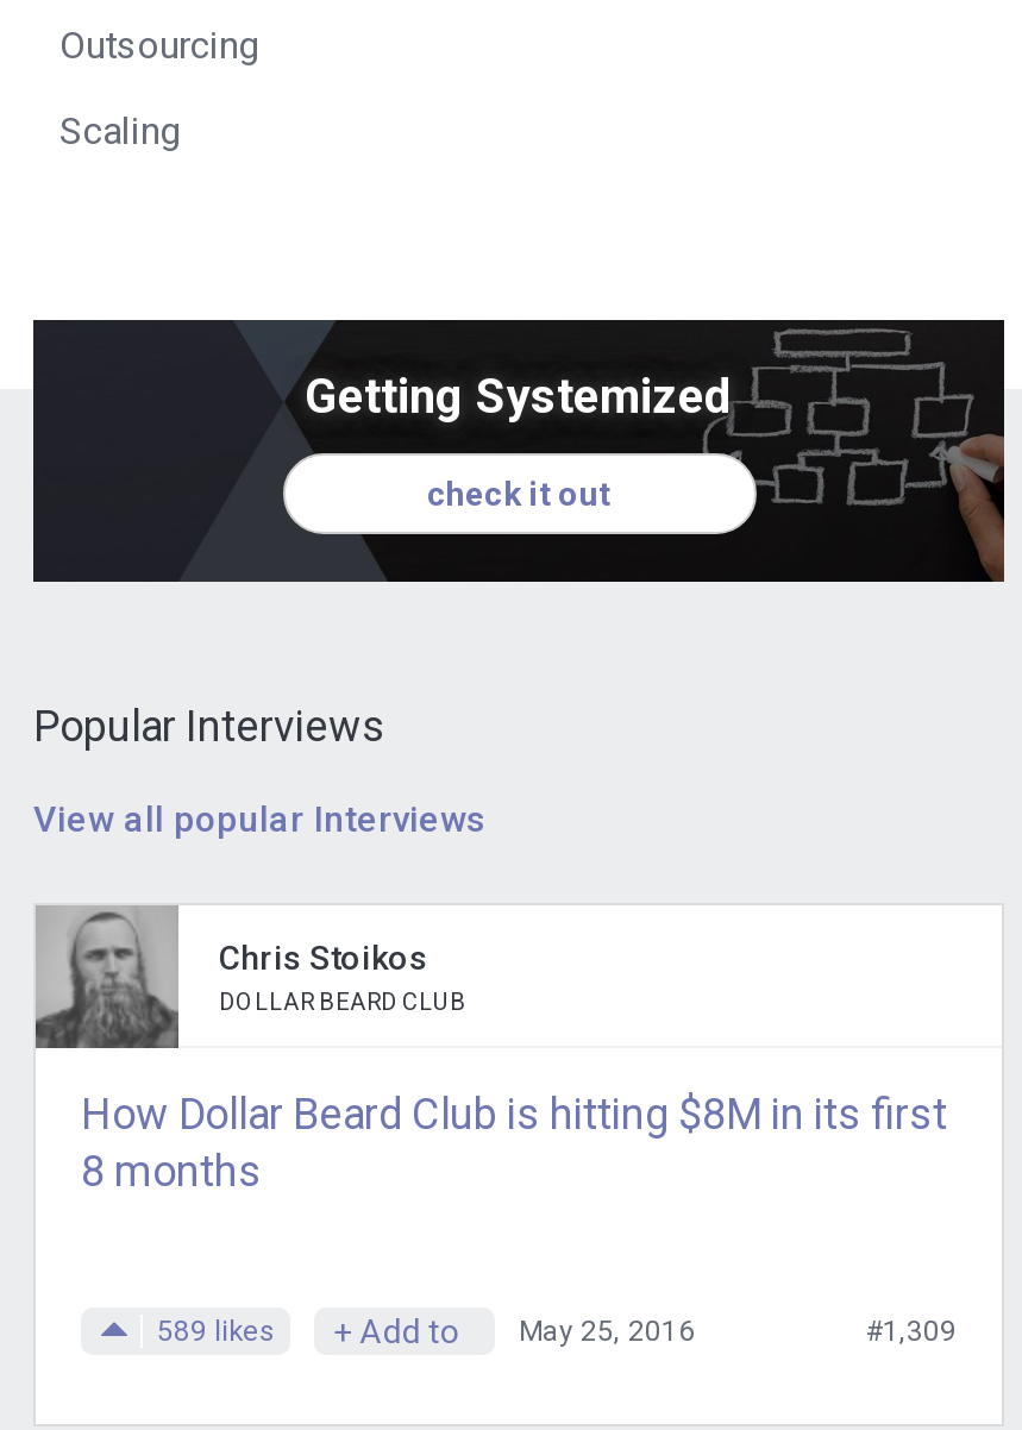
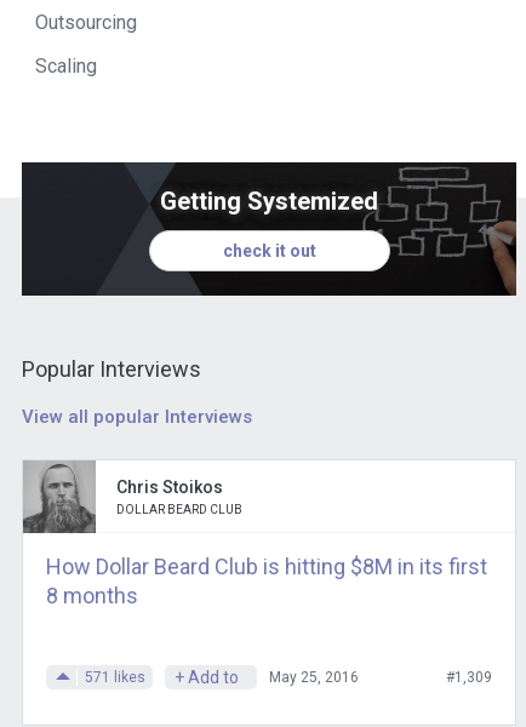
[157,1312,695,1350] 589 likes + Add to May 25, 2016 -> [85,668,359,687] 571 likes + Add to May 25, 2016

